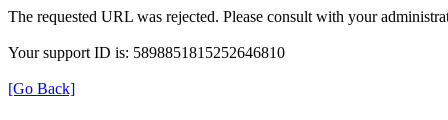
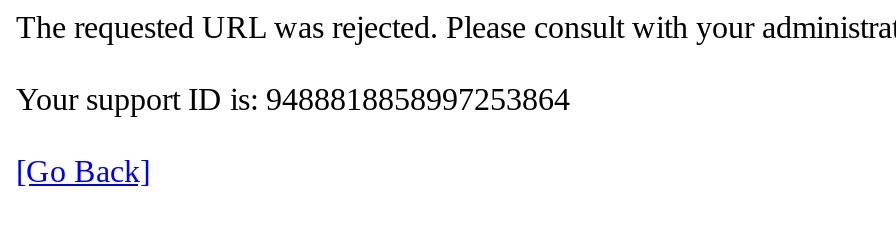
[8,44,285,61] Your support ID is: 5898851815252646810 -> [16,82,570,116] Your support ID is: 9488818858997253864

